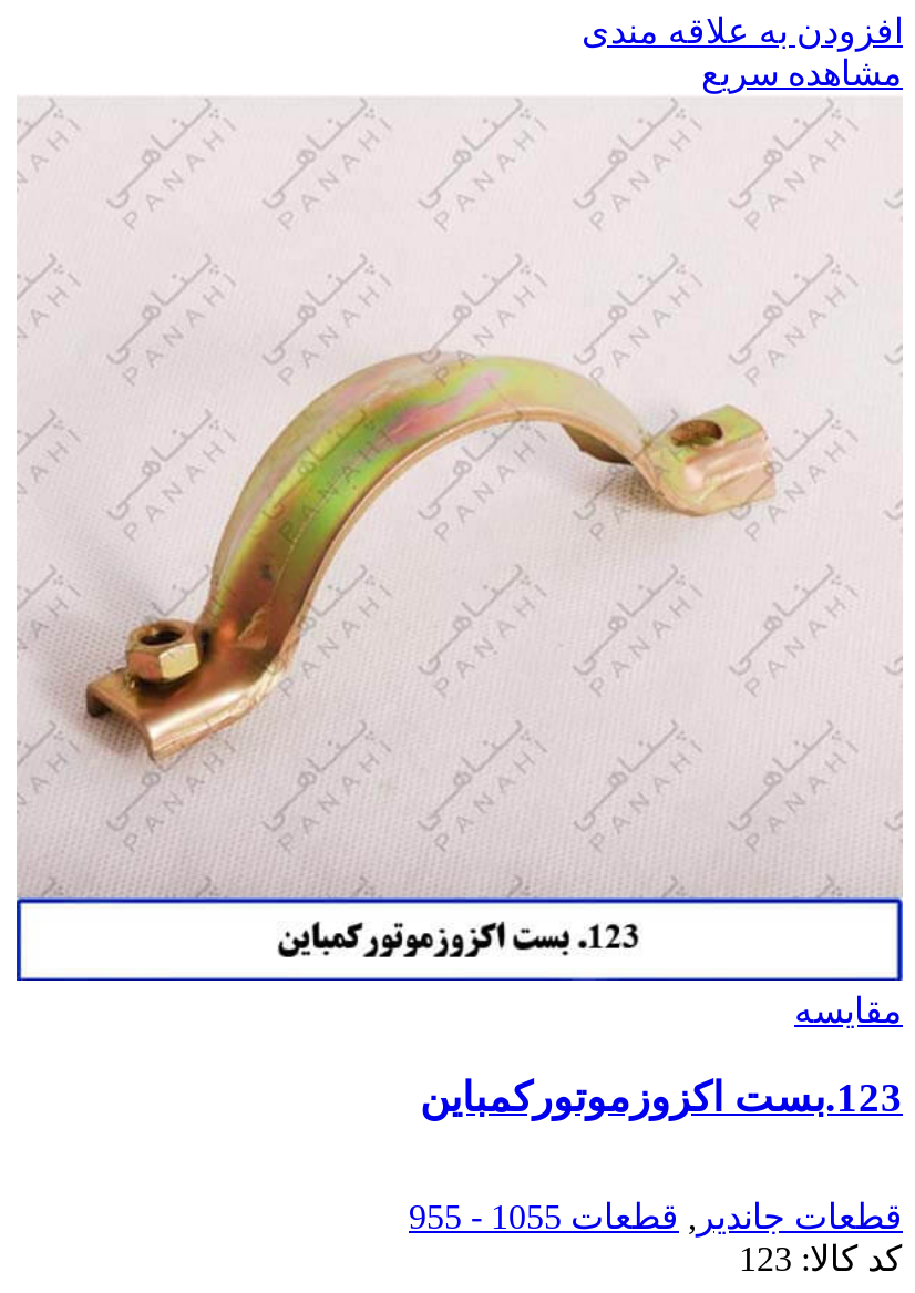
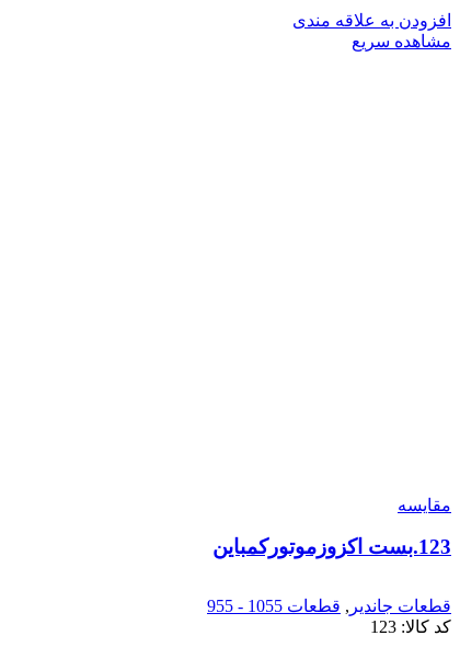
[14,98,905,984] [image] -> none

